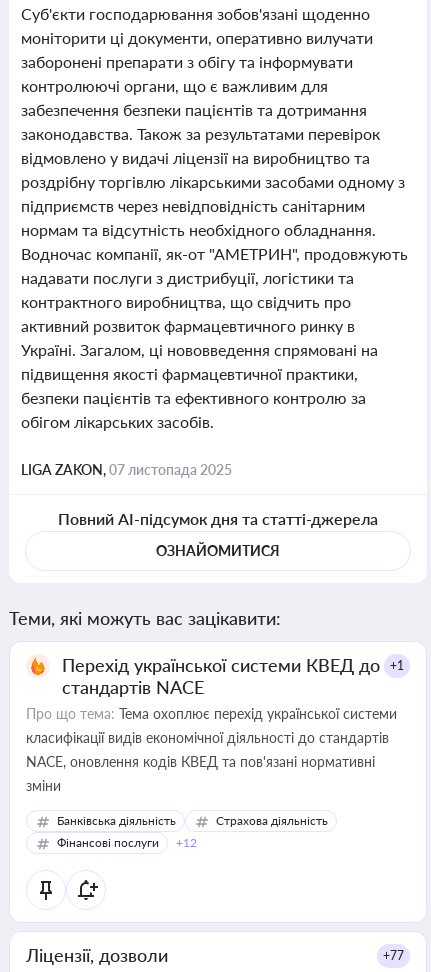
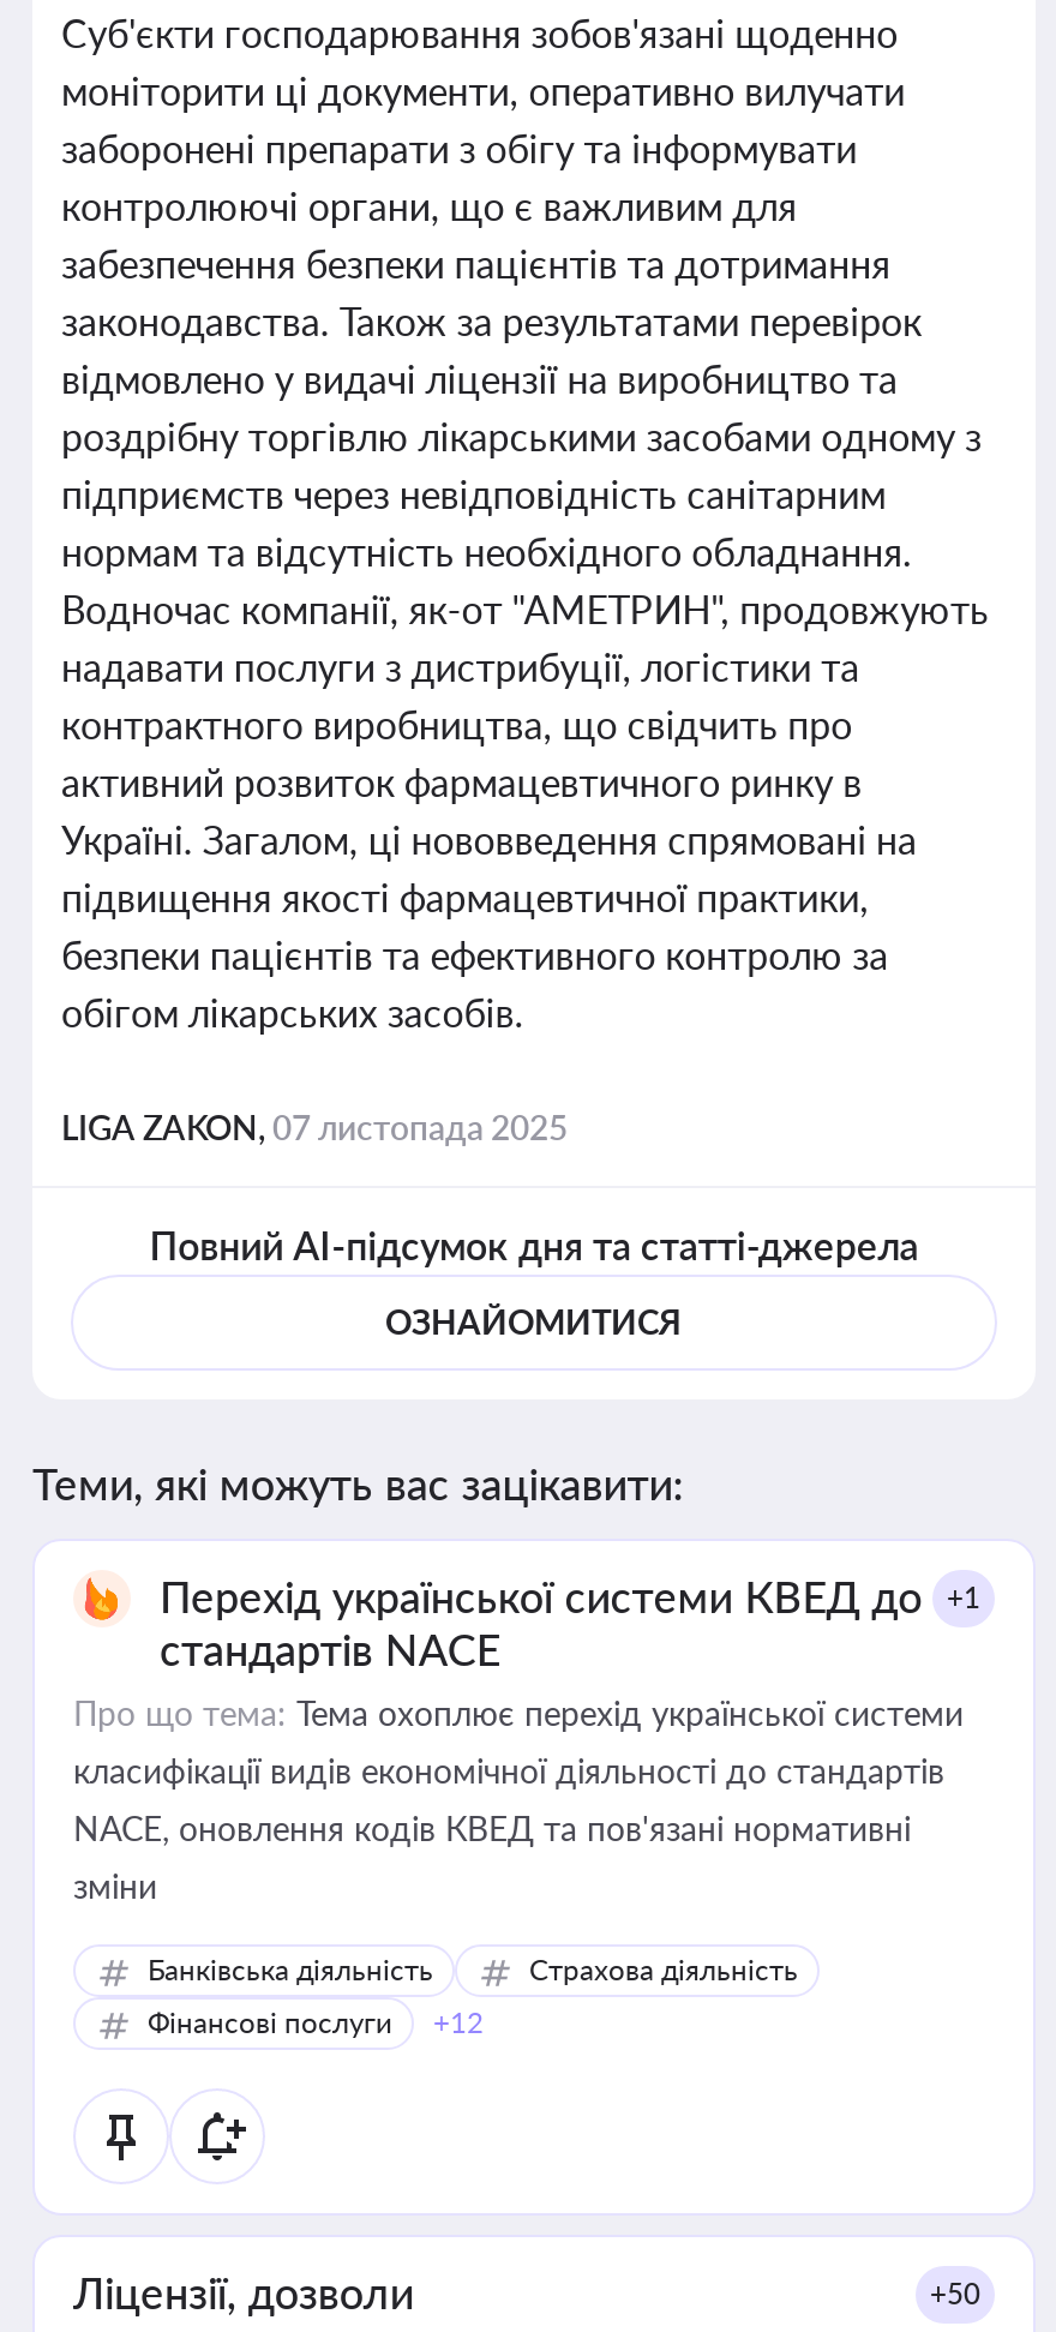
[383,948,404,963] +77 -> [930,2276,980,2312] +50

